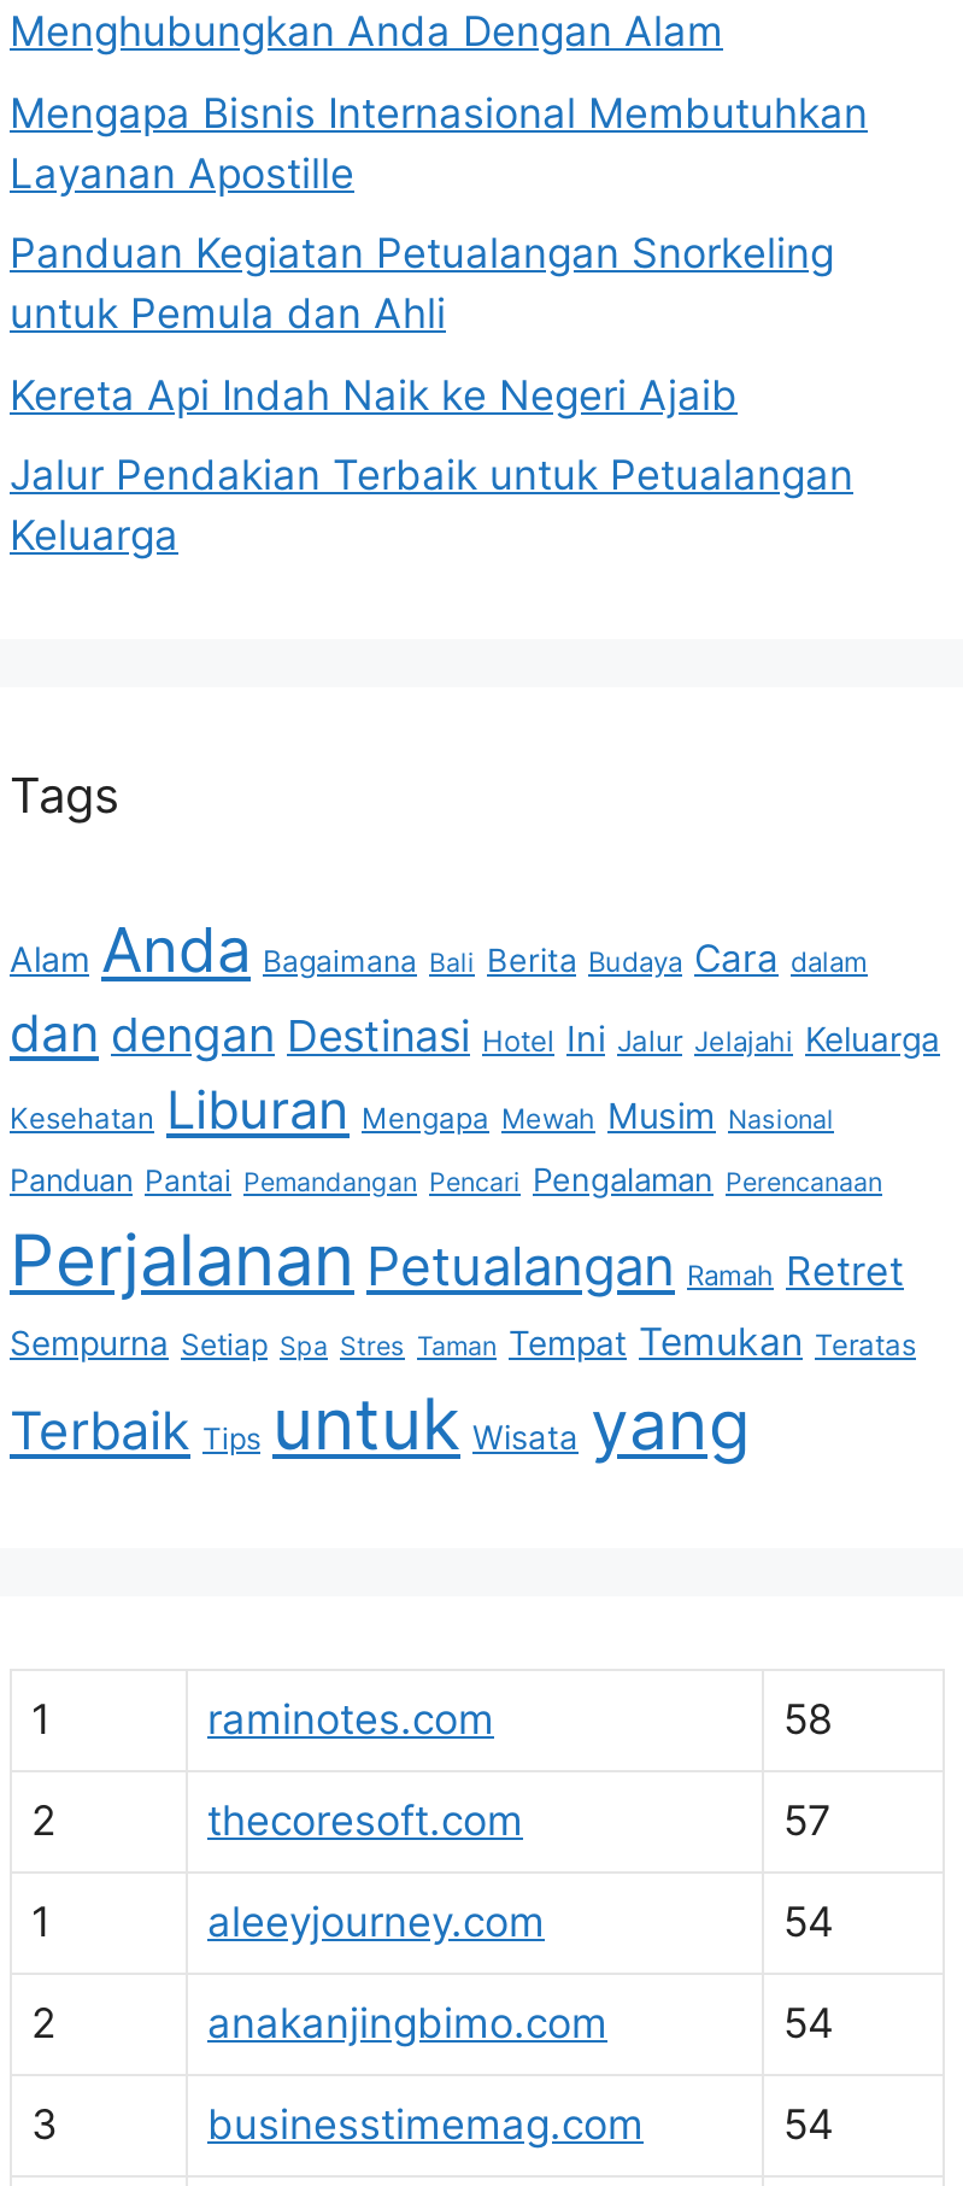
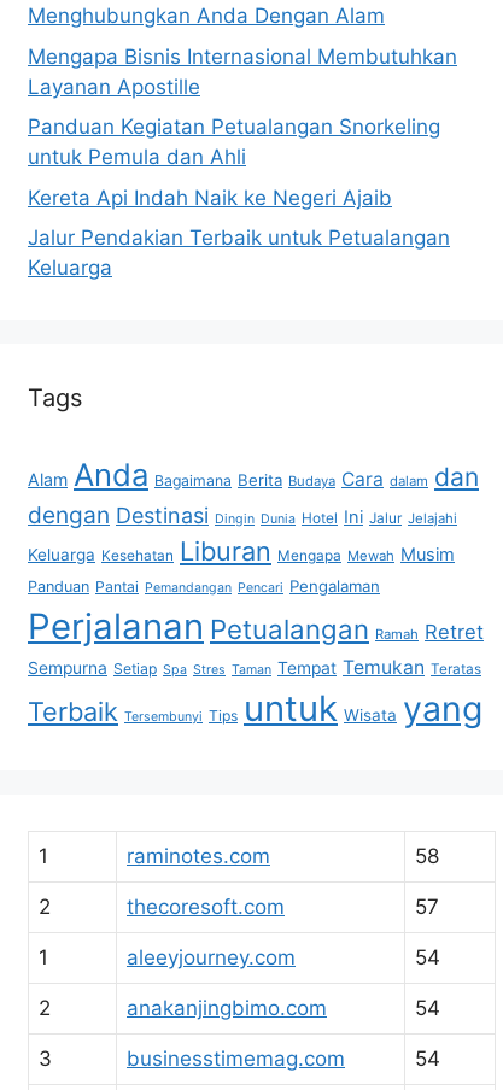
[10,913,940,1200] Alam Anda Bagaimana Bali Berita Budaya Cara dalam | dan dengan Destinasi Hotel Ini Jalur Jelajahi Keluarga | Kesehatan Liburan Mengapa Mewah Musim Nasional | Panduan Pantai Pemandangan Pencari Pengalaman Perencanaan -> [28,456,479,596] Alam Anda Bagaimana Berita Budaya Cara dalam dan | dengan Destinasi Dingin Dunia Hotel Ini Jalur Jelajahi | Keluarga Kesehatan Liburan Mengapa Mewah Musim | Panduan Pantai Pemandangan Pencari Pengalaman
[10,1383,750,1467] Terbaik Tips untuk Wisata yang -> [28,688,482,730] Terbaik Tersembunyi Tips untuk Wisata yang

